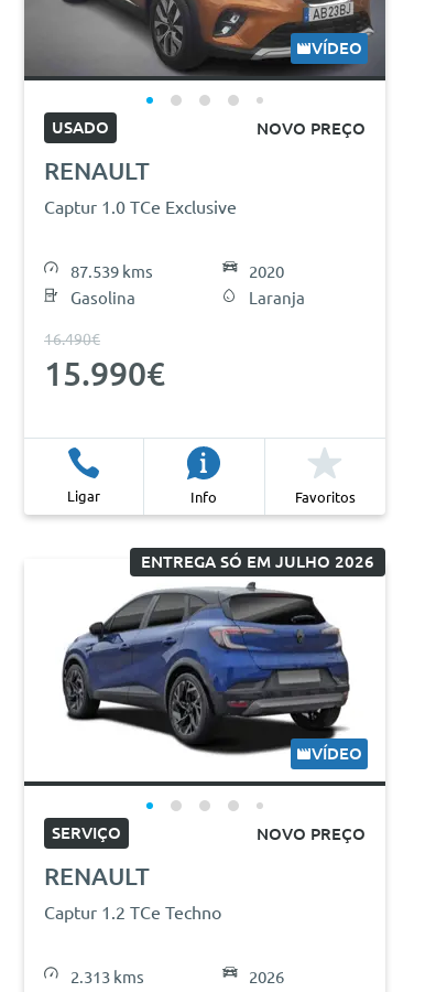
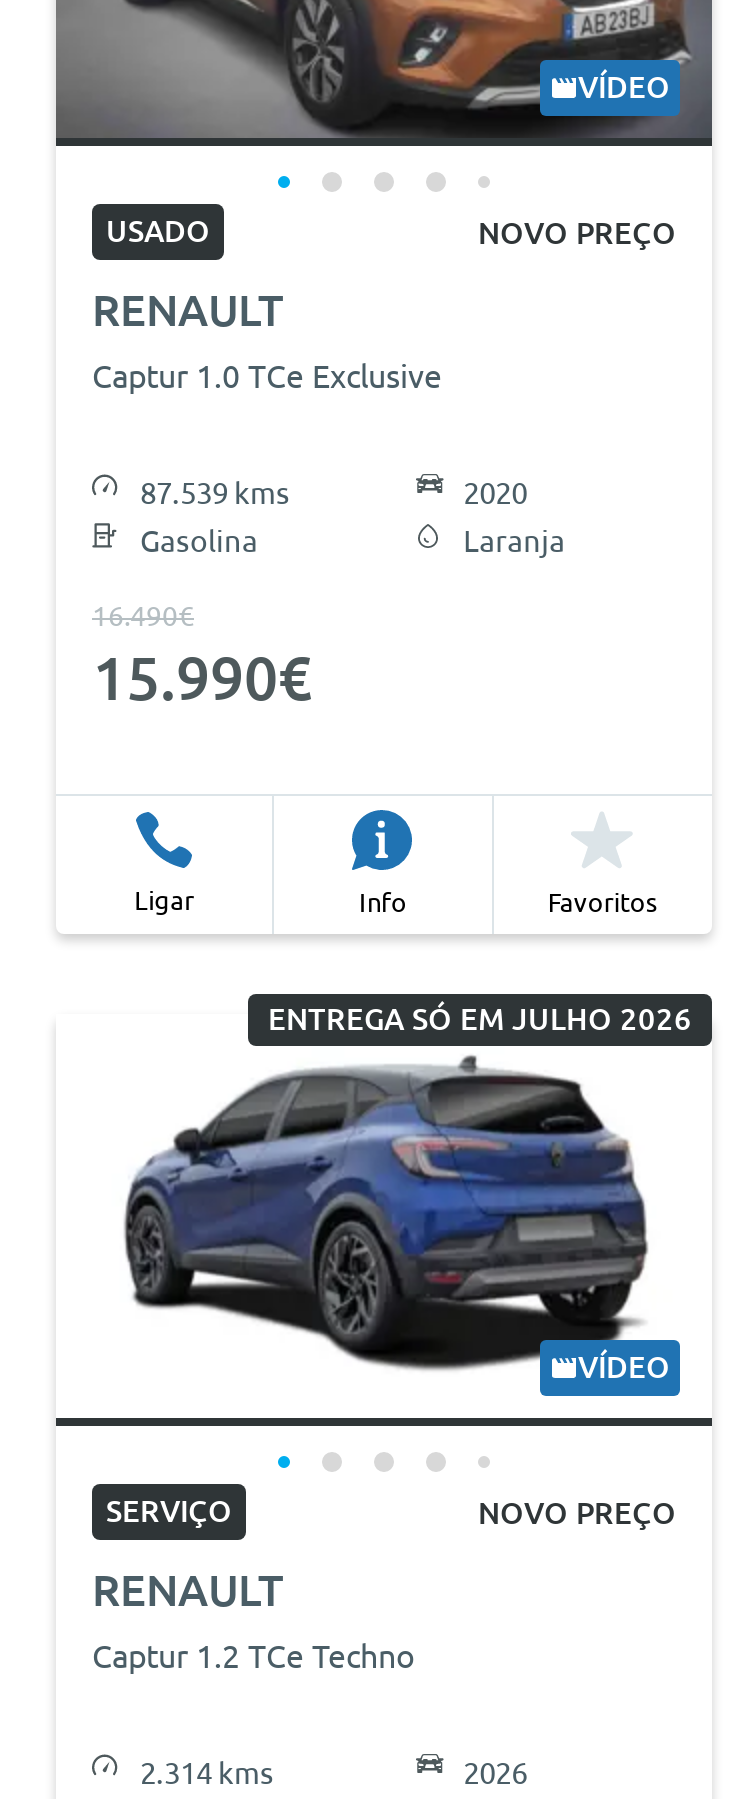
[70,968,144,986] 2.313 kms -> [140,1756,274,1790] 2.314 kms

